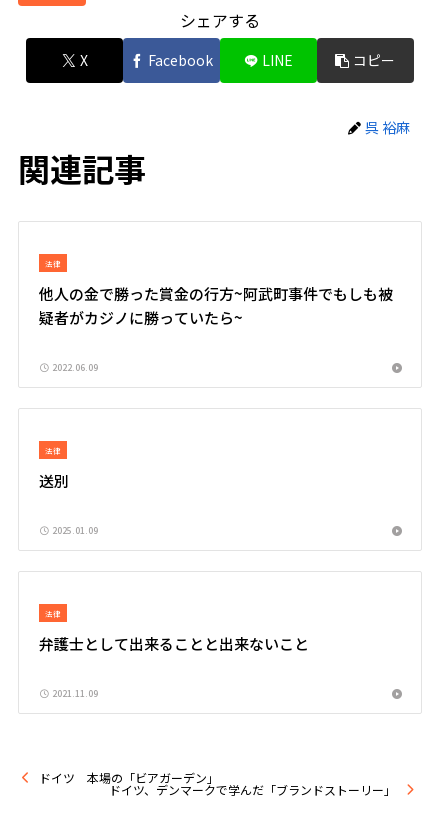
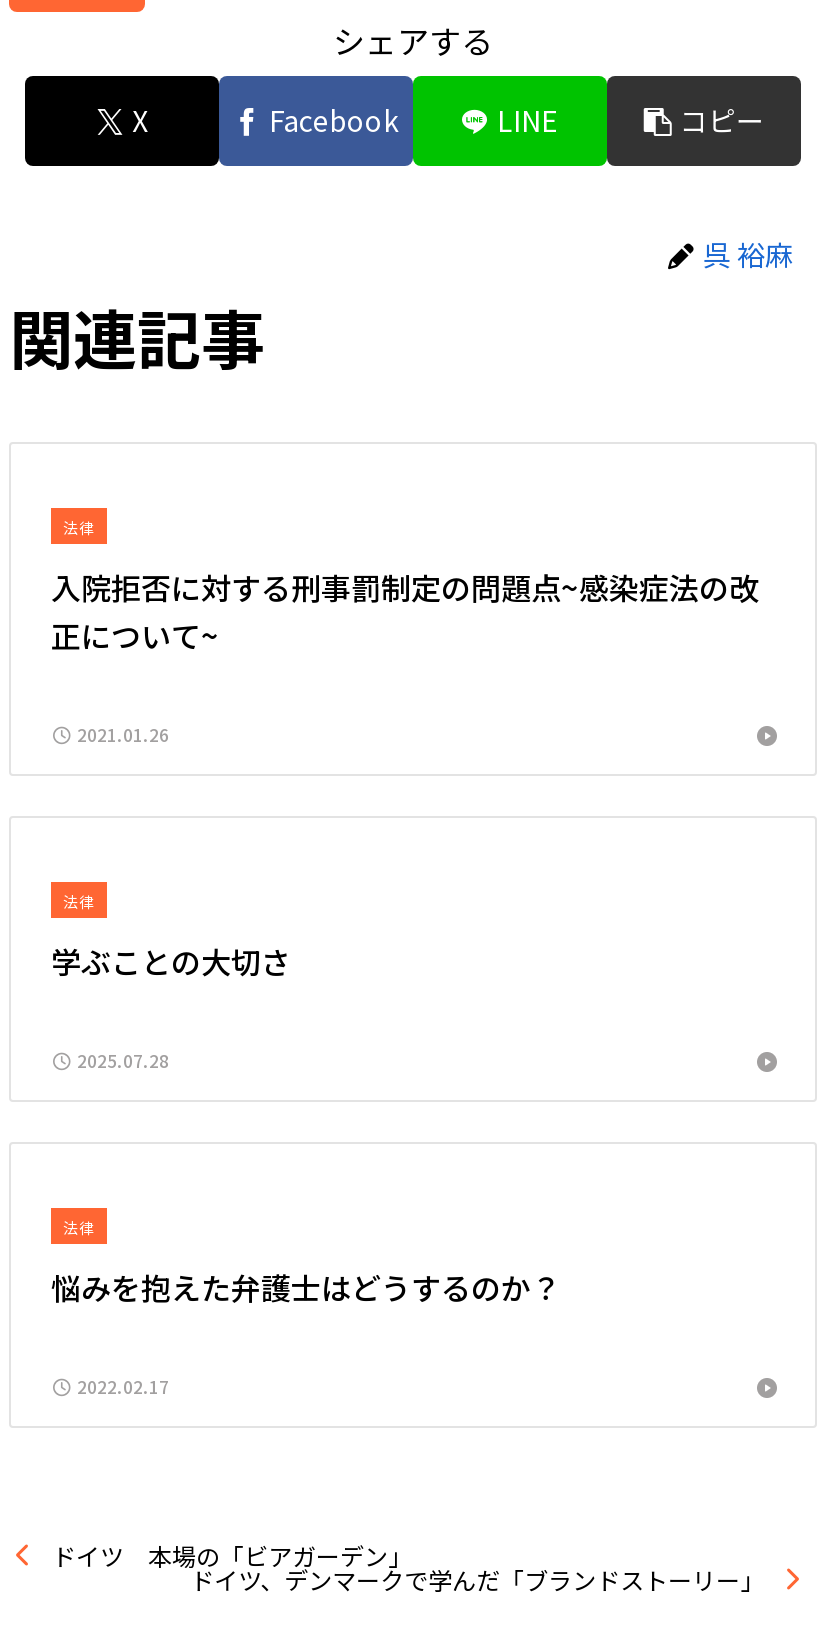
[39,283,393,328] 他人の金で勝った賞金の行方~阿武町事件でもしも被 | 疑者がカジノに勝っていたら~ -> [51,567,759,657] 入院拒否に対する刑事罰制定の問題点~感染症法の改 | 正について~
[50,361,98,374] 2022.06.09 -> [73,723,169,749] 2021.01.26
[39,470,69,491] 送別 -> [51,941,291,983] 学ぶことの大切さ
[50,524,98,537] 2025.01.09 -> [73,1049,169,1075] 2025.07.28
[39,633,309,654] 弁護士として出来ることと出来ないこと -> [51,1267,561,1309] 悩みを抱えた弁護士はどうするのか？
[50,687,98,700] 2021.11.09 -> [73,1375,169,1401] 2022.02.17

